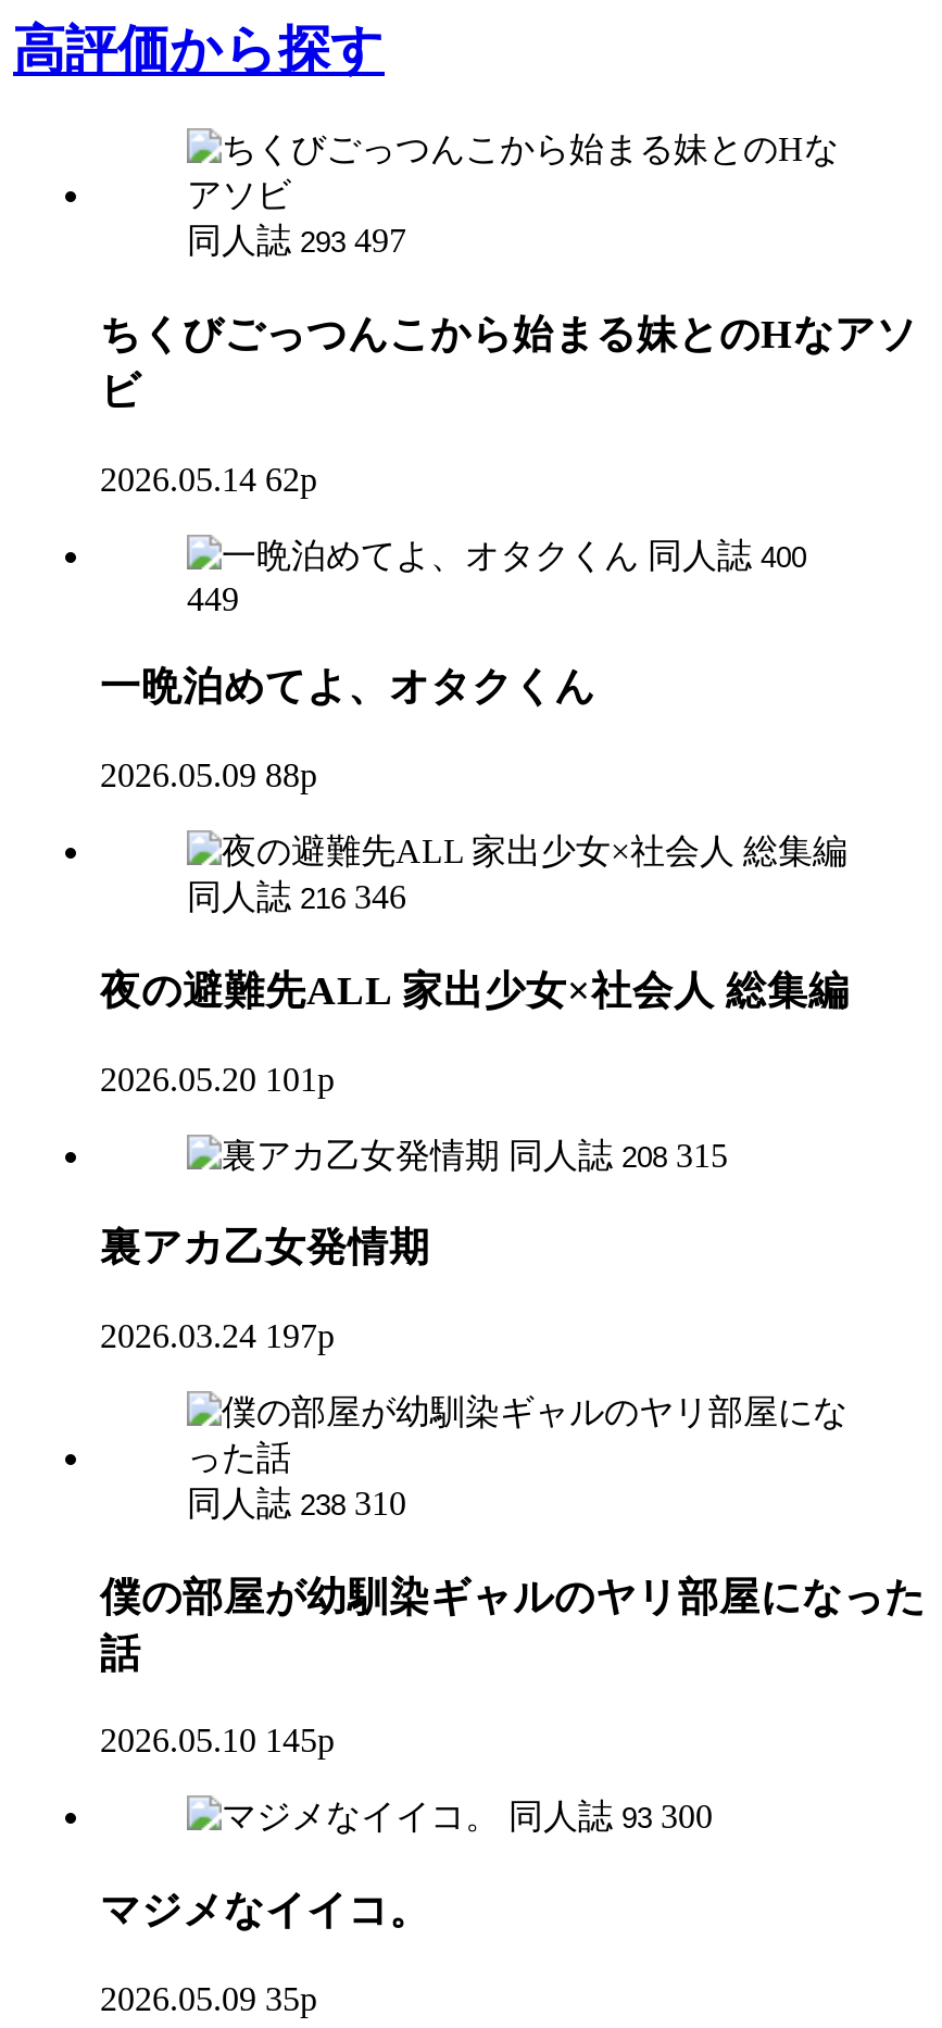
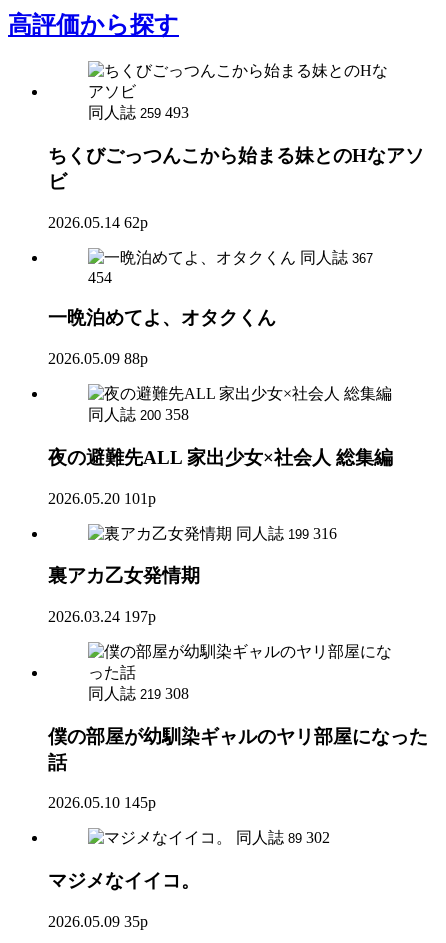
[187,222,406,259] 同人誌 293 497 -> [88,104,189,121] 同人誌 259 493
[648,536,806,573] 同人誌 400 -> [300,249,373,266] 同人誌 367
[187,579,239,616] 449 -> [88,269,112,286] 454
[187,878,406,915] 同人誌 216 346 -> [88,406,189,423] 同人誌 200 358
[508,1136,728,1173] 同人誌 208 315 -> [236,524,337,541] 同人誌 199 316
[187,1484,406,1521] 同人誌 238 310 -> [88,685,189,702] 同人誌 219 308
[508,1798,713,1835] 同人誌 93 300 -> [236,829,330,846] 同人誌 89 302

